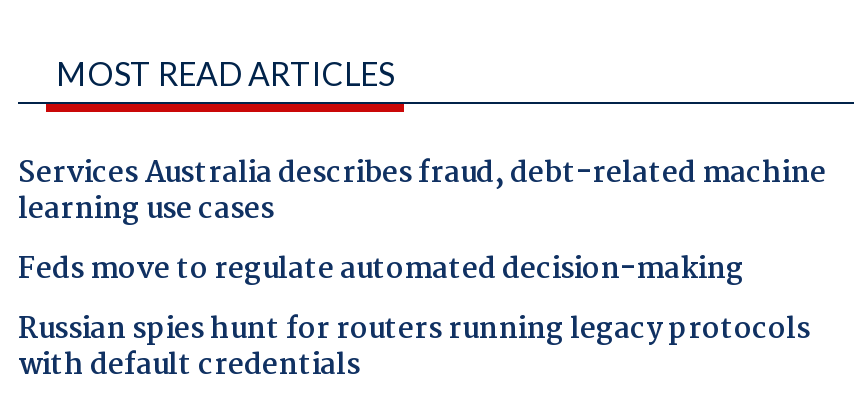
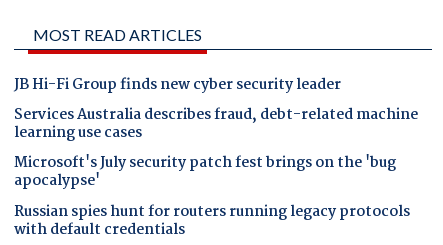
none -> [14,73,341,97] JB Hi-Fi Group finds new cyber security leader
[18,246,744,294] Feds move to regulate automated decision-making -> [14,151,396,193] Microsoft's July security patch fest brings on the 'bug | apocalypse'

